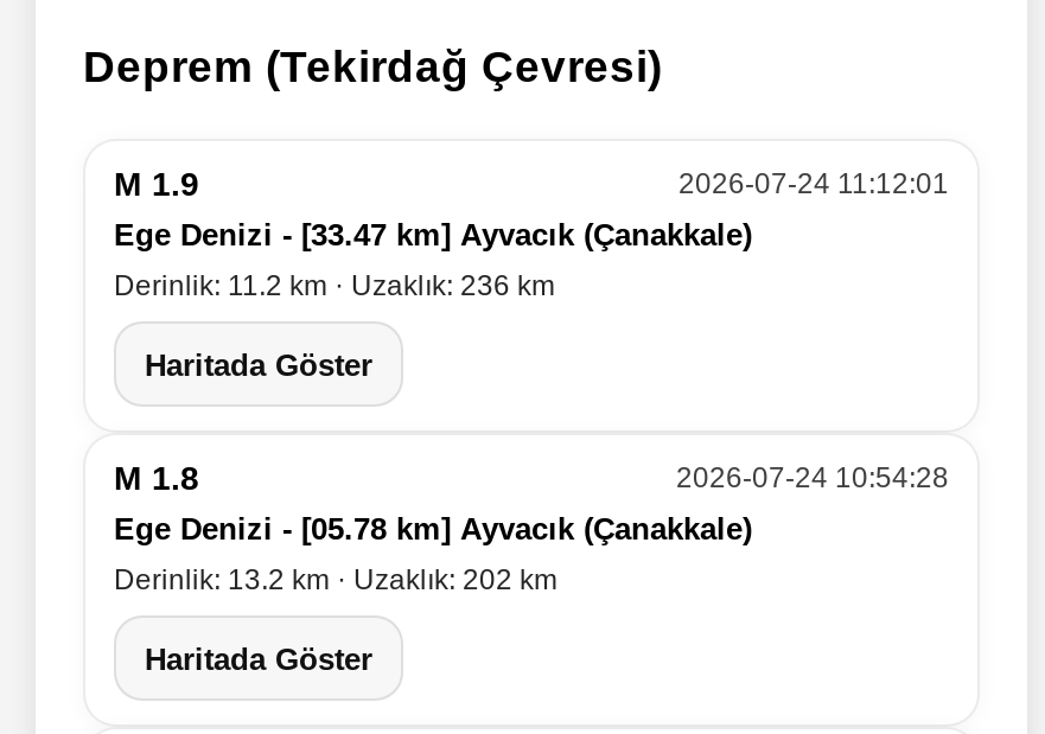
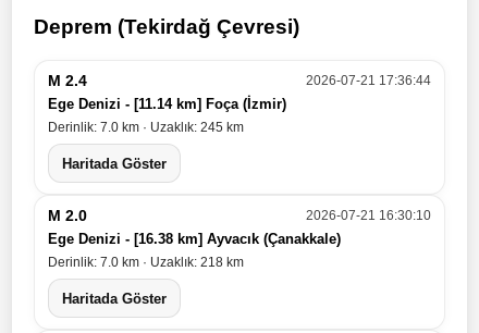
[114,165,199,203] M 1.9 -> [48,72,87,89] M 2.4
[678,167,949,200] 2026-07-24 11:12:01 -> [306,73,431,88] 2026-07-21 17:36:44
[114,217,752,253] Ege Denizi - [33.47 km] Ayvacık (Çanakkale) -> [48,96,286,112] Ege Denizi - [11.14 km] Foça (İzmir)
[114,269,555,302] Derinlik: 11.2 km · Uzaklık: 236 km -> [48,120,244,135] Derinlik: 7.0 km · Uzaklık: 245 km
[114,459,199,497] M 1.8 -> [48,207,87,224] M 2.0
[676,461,949,494] 2026-07-24 10:54:28 -> [306,208,431,223] 2026-07-21 16:30:10
[114,511,752,547] Ege Denizi - [05.78 km] Ayvacık (Çanakkale) -> [48,231,341,247] Ege Denizi - [16.38 km] Ayvacık (Çanakkale)
[114,563,557,596] Derinlik: 13.2 km · Uzaklık: 202 km -> [48,255,244,270] Derinlik: 7.0 km · Uzaklık: 218 km

